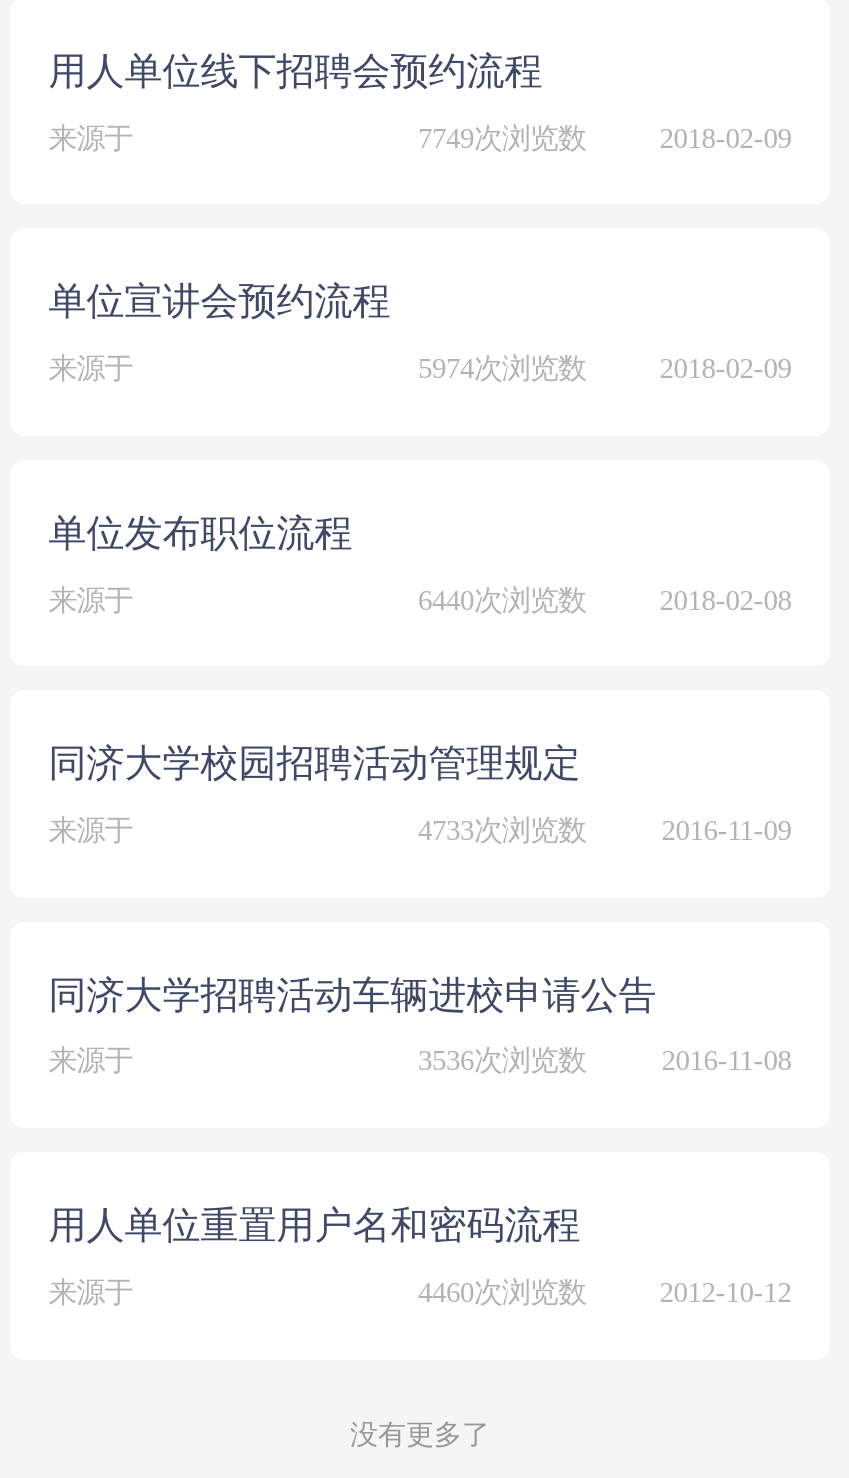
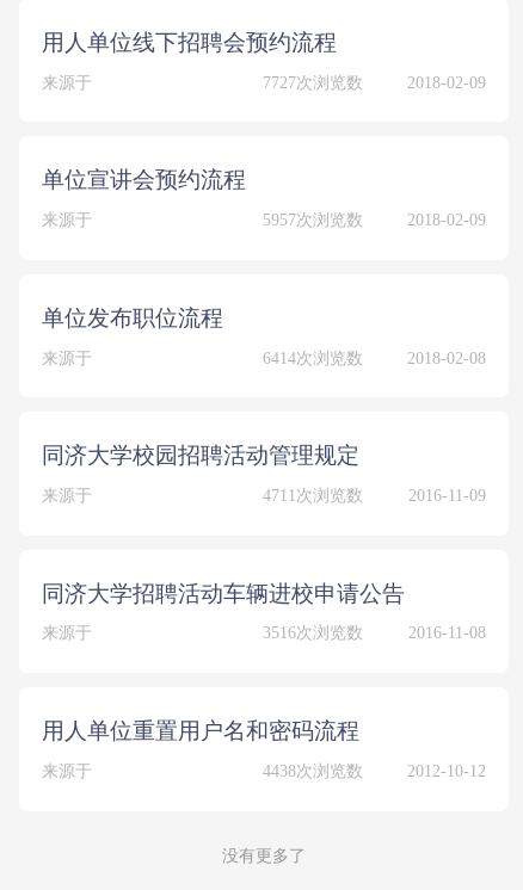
[418,121,586,153] 7749次浏览数 -> [263,72,363,91] 7727次浏览数
[418,352,586,384] 5974次浏览数 -> [263,210,363,229] 5957次浏览数
[418,583,586,615] 6440次浏览数 -> [263,348,363,367] 6414次浏览数
[418,814,586,846] 4733次浏览数 -> [263,486,363,505] 4711次浏览数
[418,1045,586,1077] 3536次浏览数 -> [263,623,363,642] 3516次浏览数
[418,1276,586,1308] 4460次浏览数 -> [263,761,363,780] 4438次浏览数

